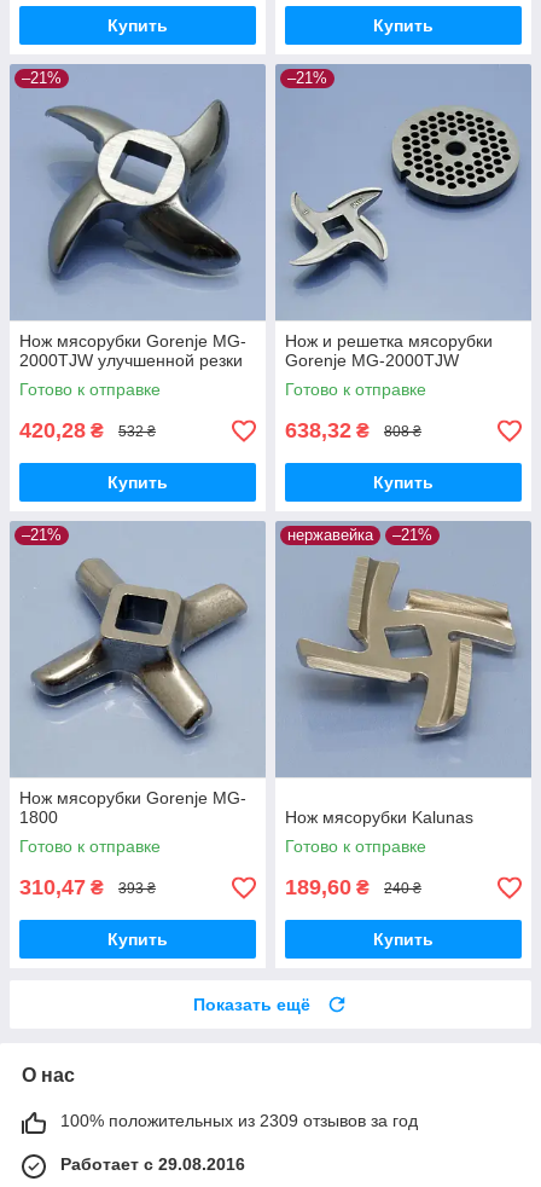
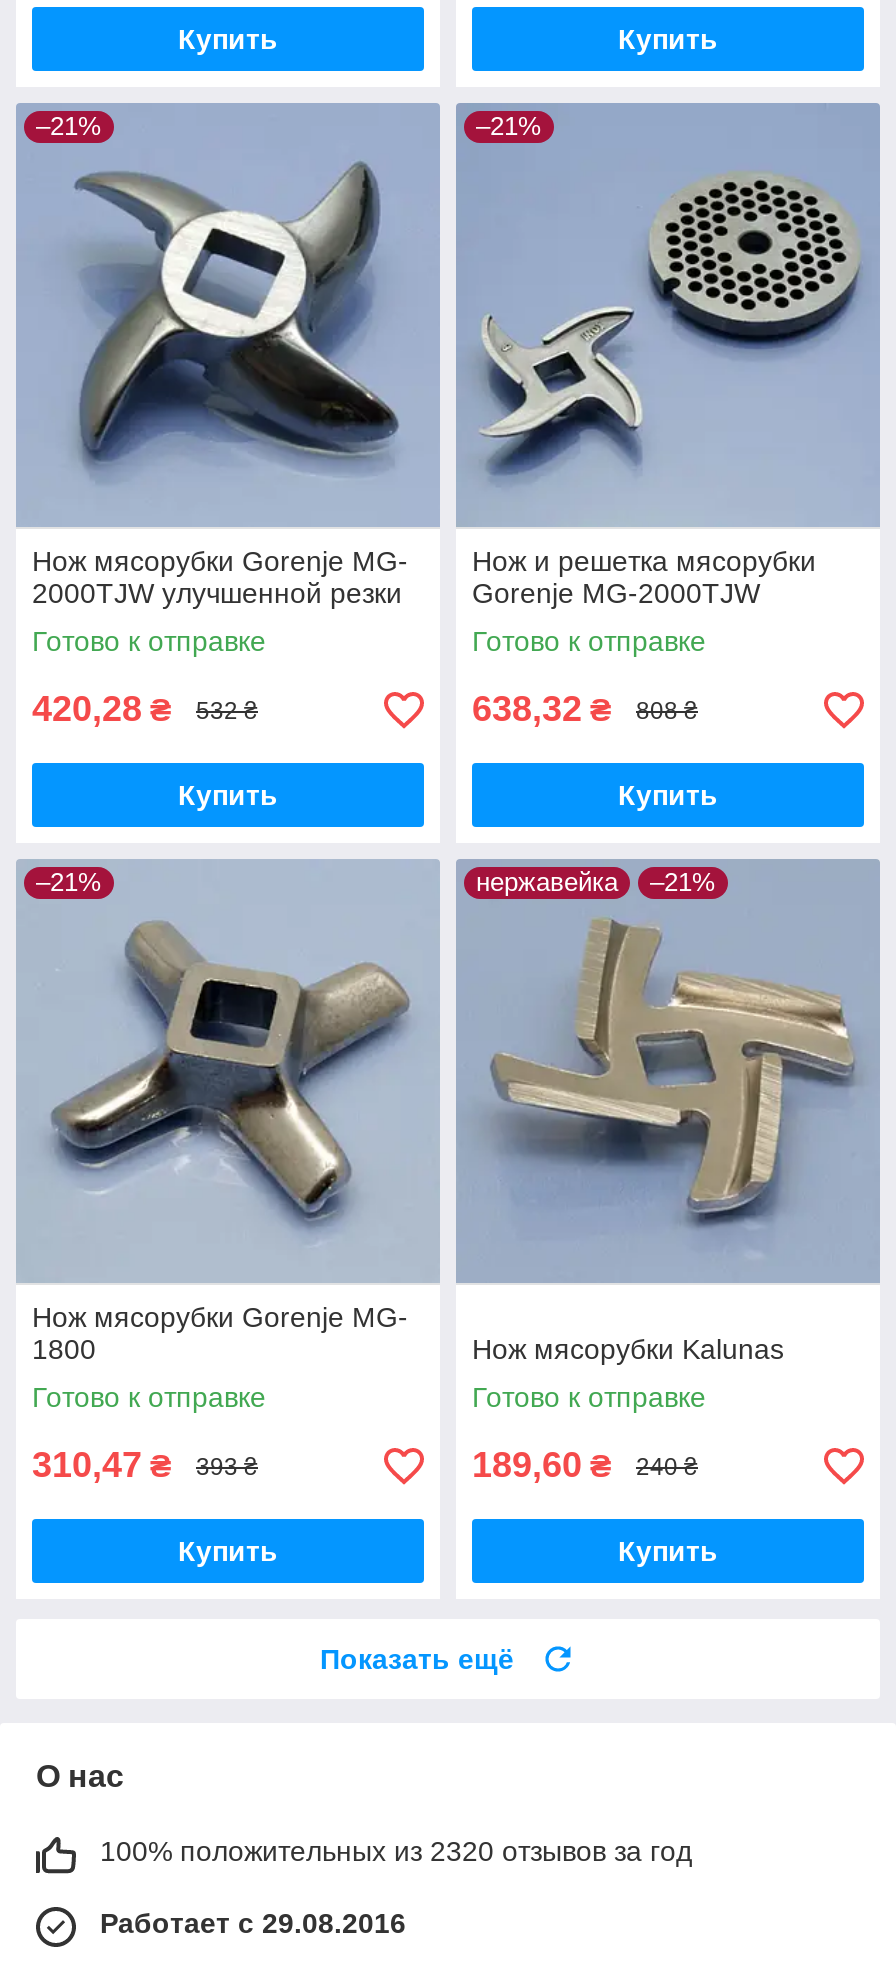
[60,1111,418,1130] 100% положительных из 2309 отзывов за год -> [100,1835,692,1867] 100% положительных из 2320 отзывов за год

